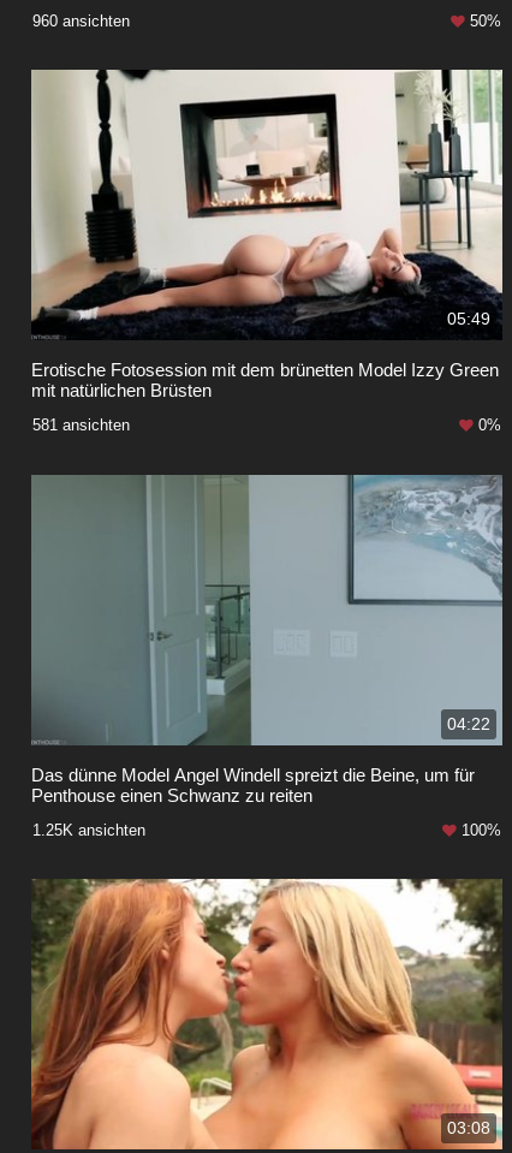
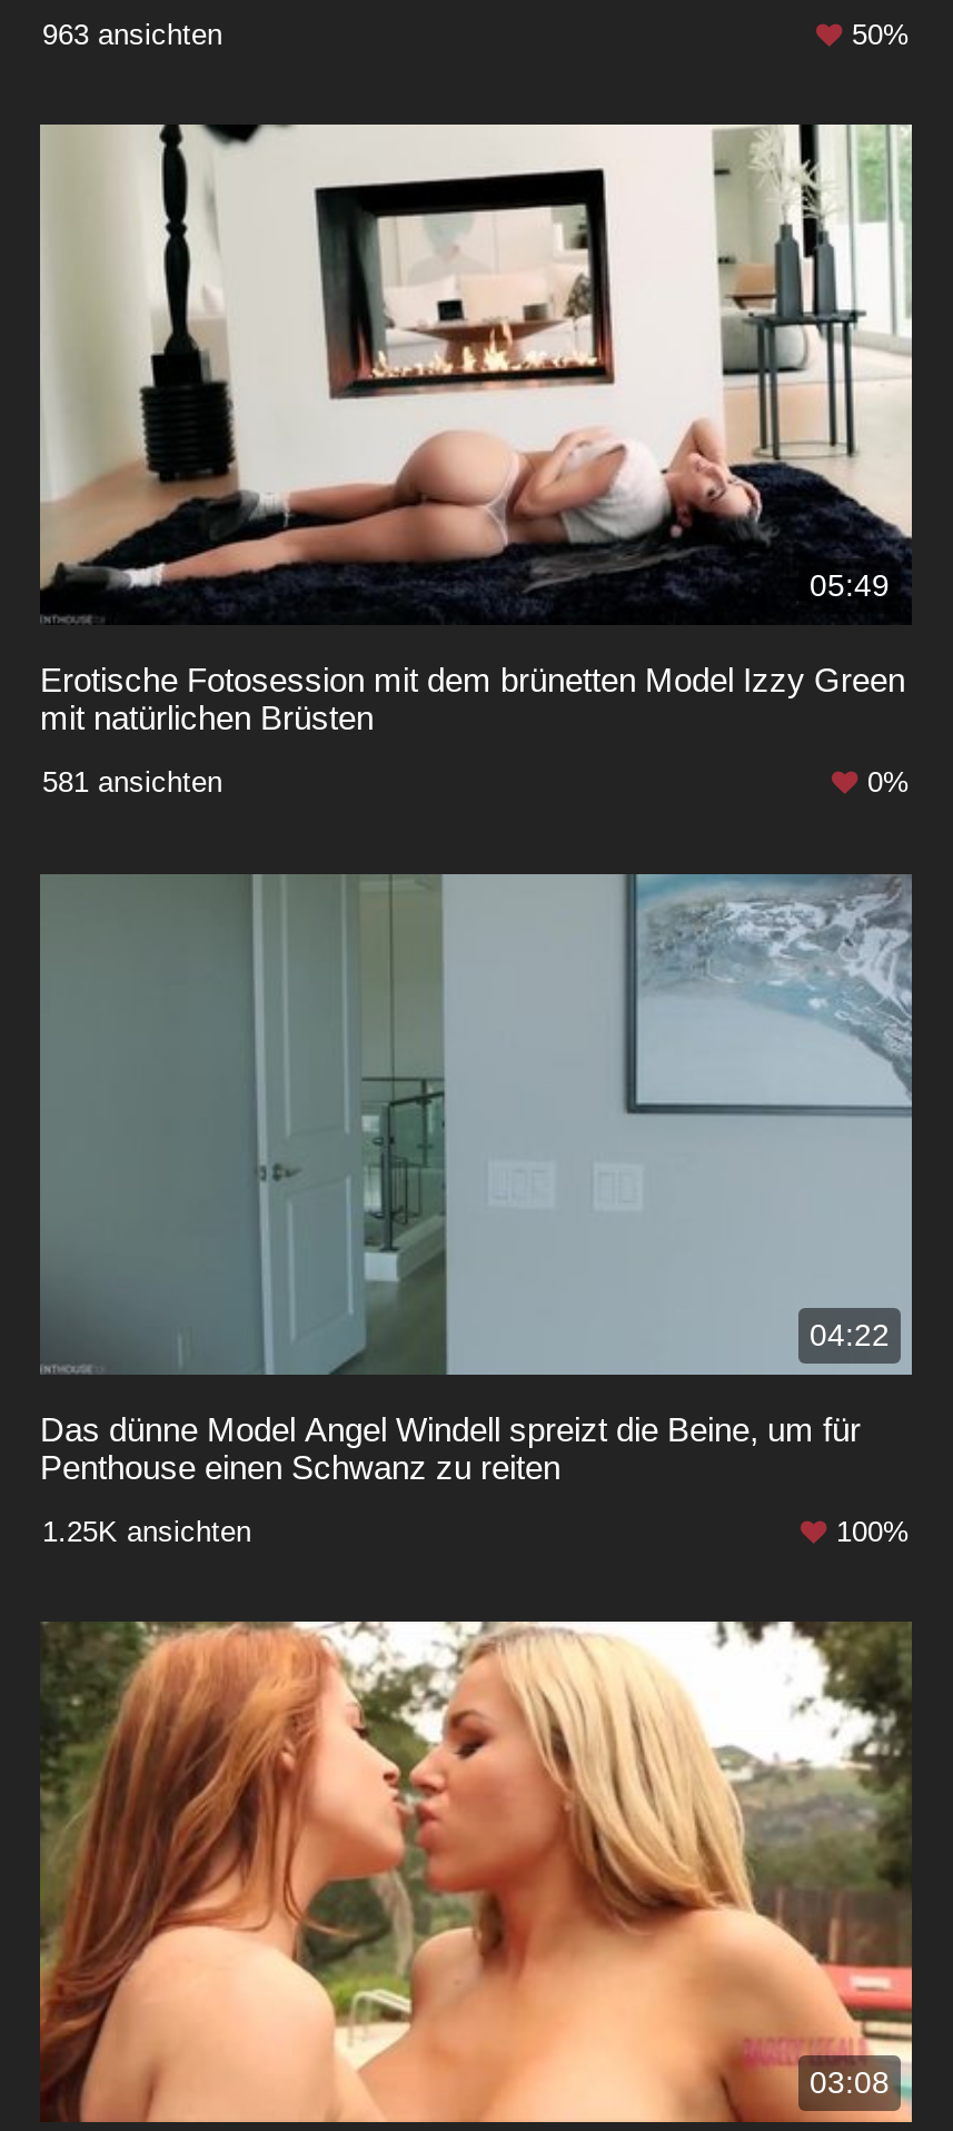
[32,12,130,30] 960 ansichten -> [42,18,222,51] 963 ansichten

